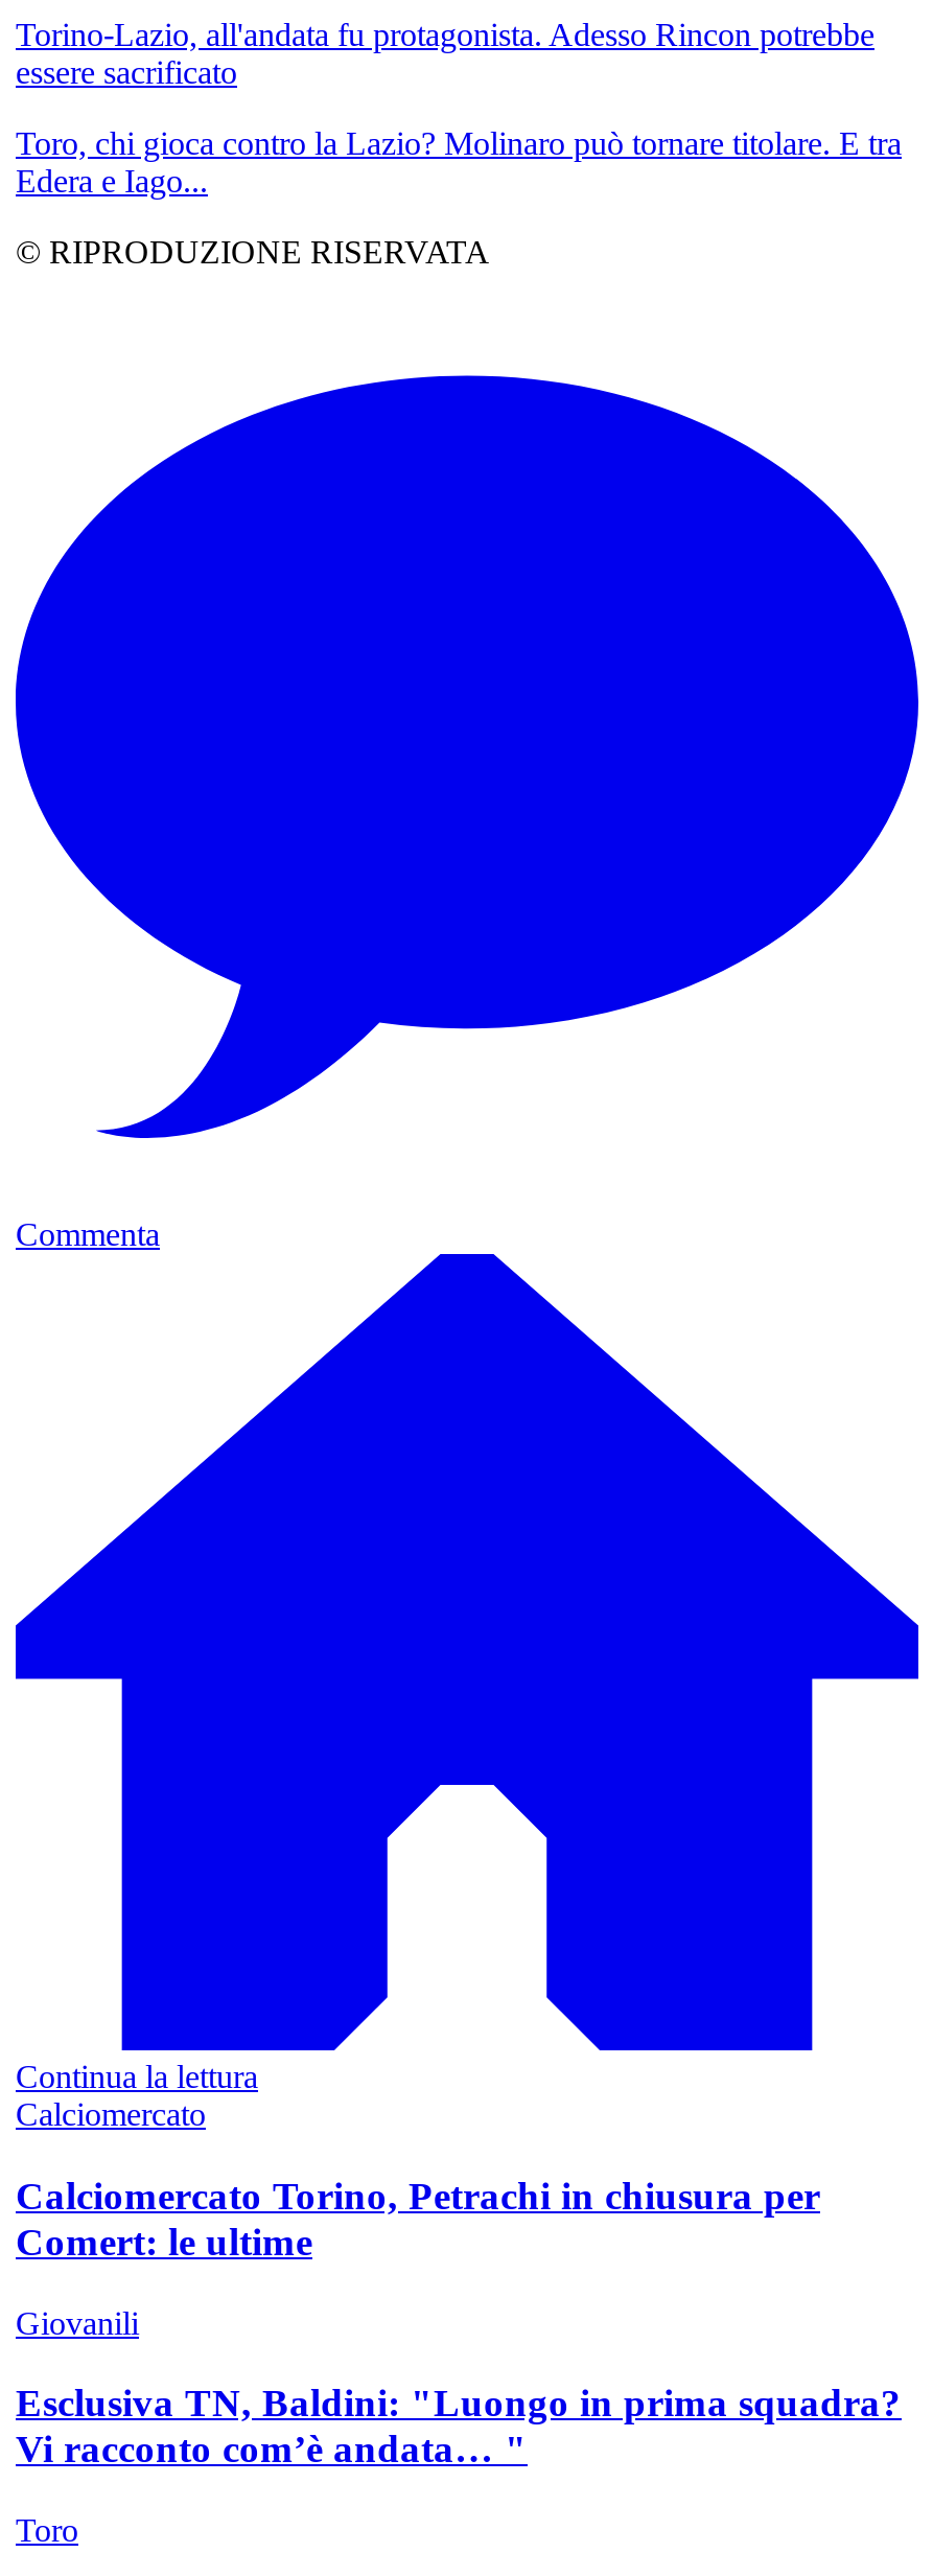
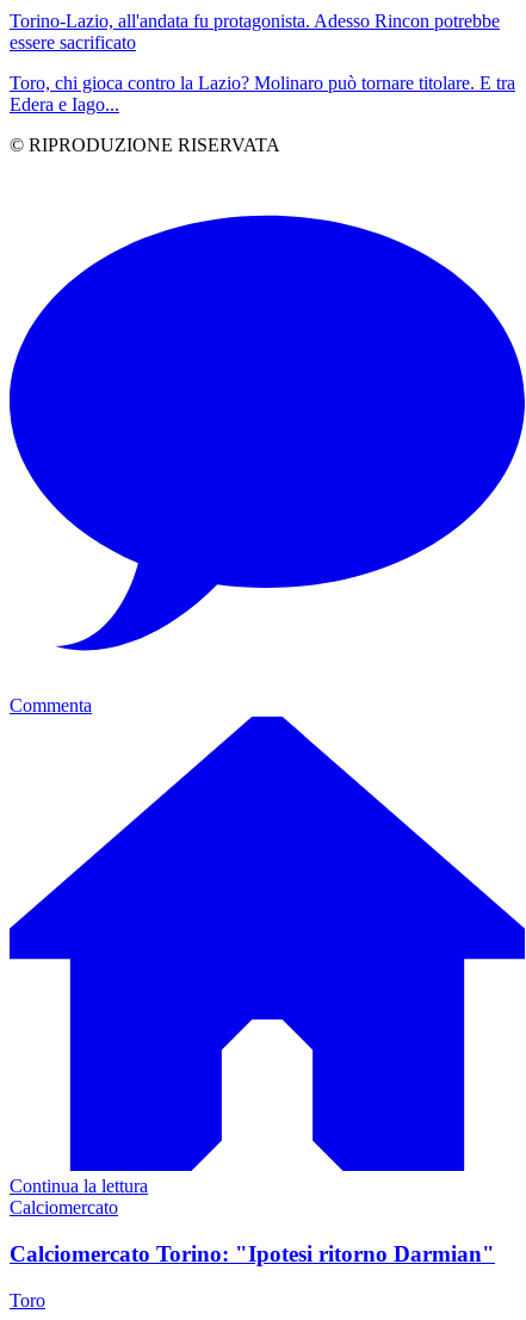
[16,2173,902,2471] Calciomercato Torino, Petrachi in chiusura per | Comert: le ultime | Giovanili | Esclusiva TN, Baldini: "Luongo in prima squadra? | Vi racconto com’è andata… " -> [10,1241,495,1266] Calciomercato Torino: "Ipotesi ritorno Darmian"

